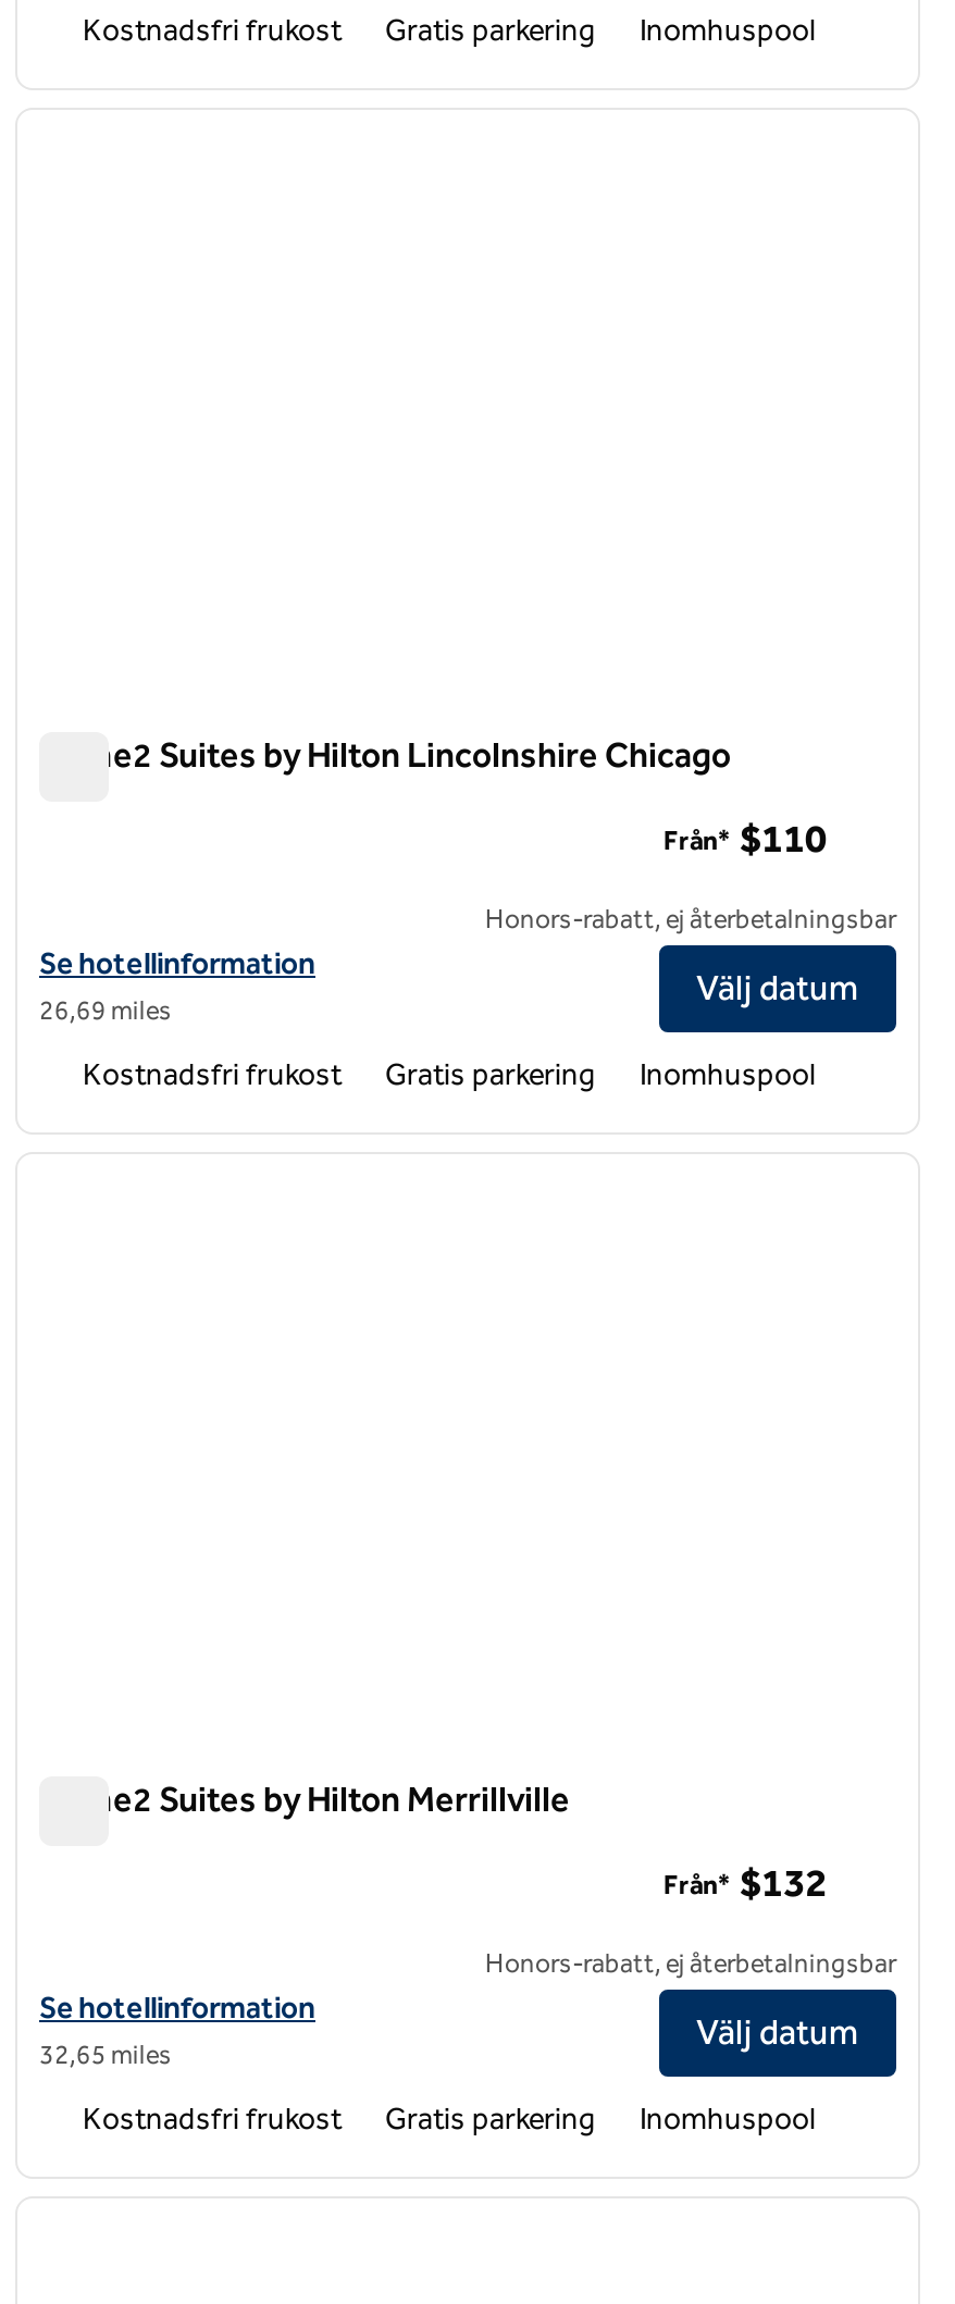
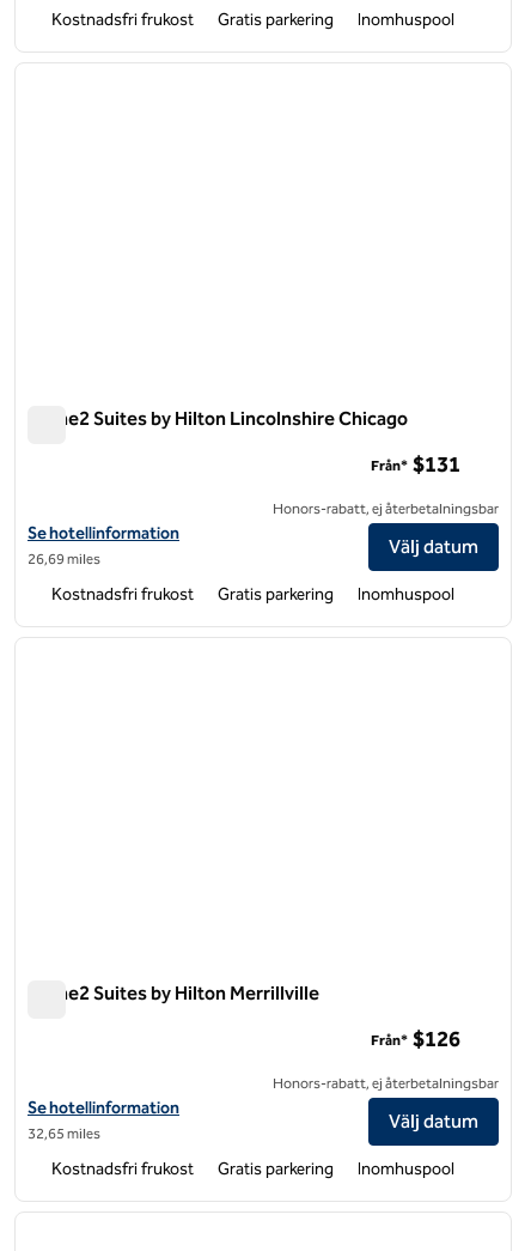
[663,816,827,864] Från* $110 -> [371,452,460,478] Från* $131
[663,1860,827,1908] Från* $132 -> [371,1026,460,1053] Från* $126

